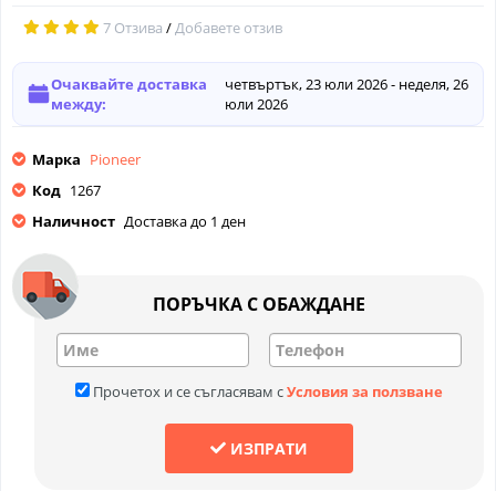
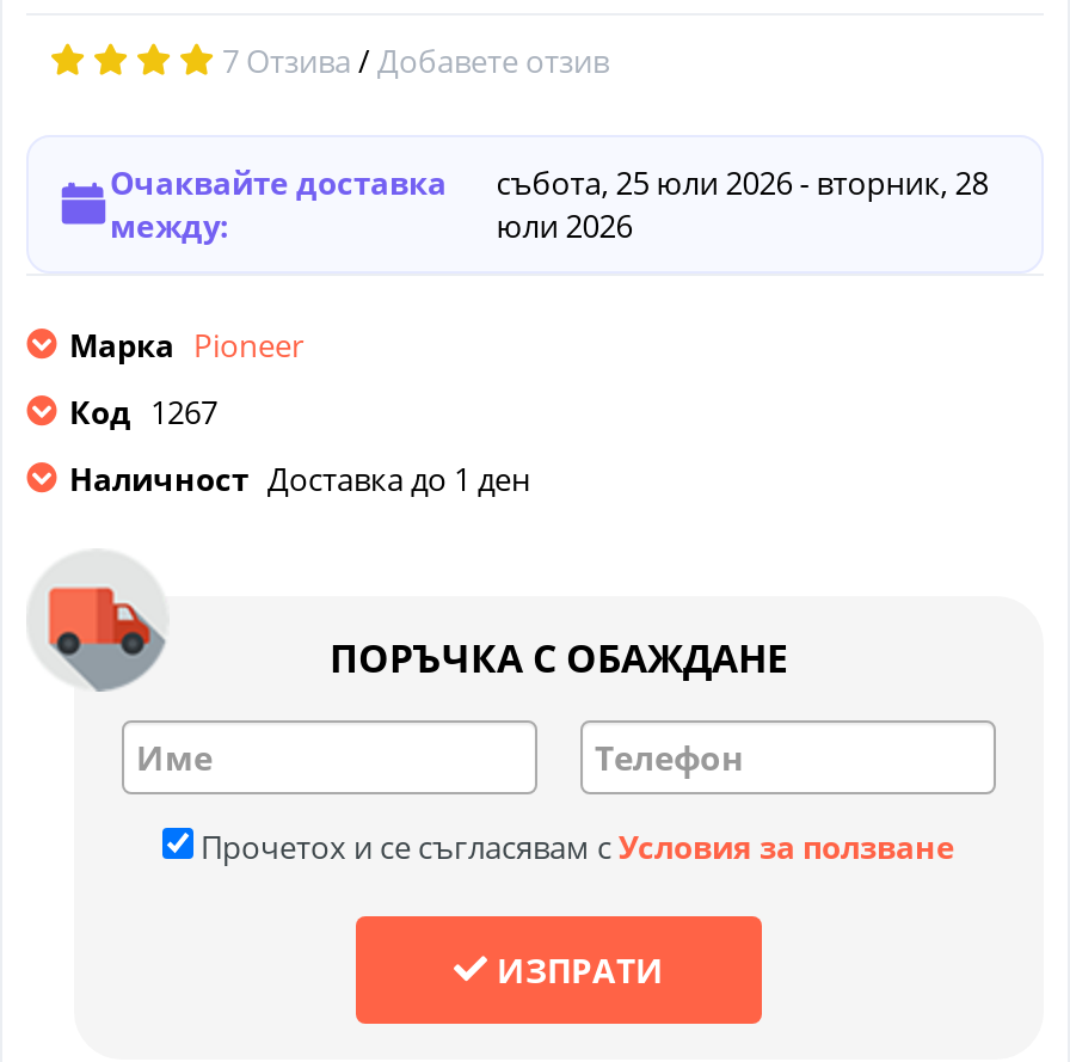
[225,74,468,94] четвъртък, 23 юли 2026 - неделя, 26 -> [496,161,988,204] събота, 25 юли 2026 - вторник, 28

